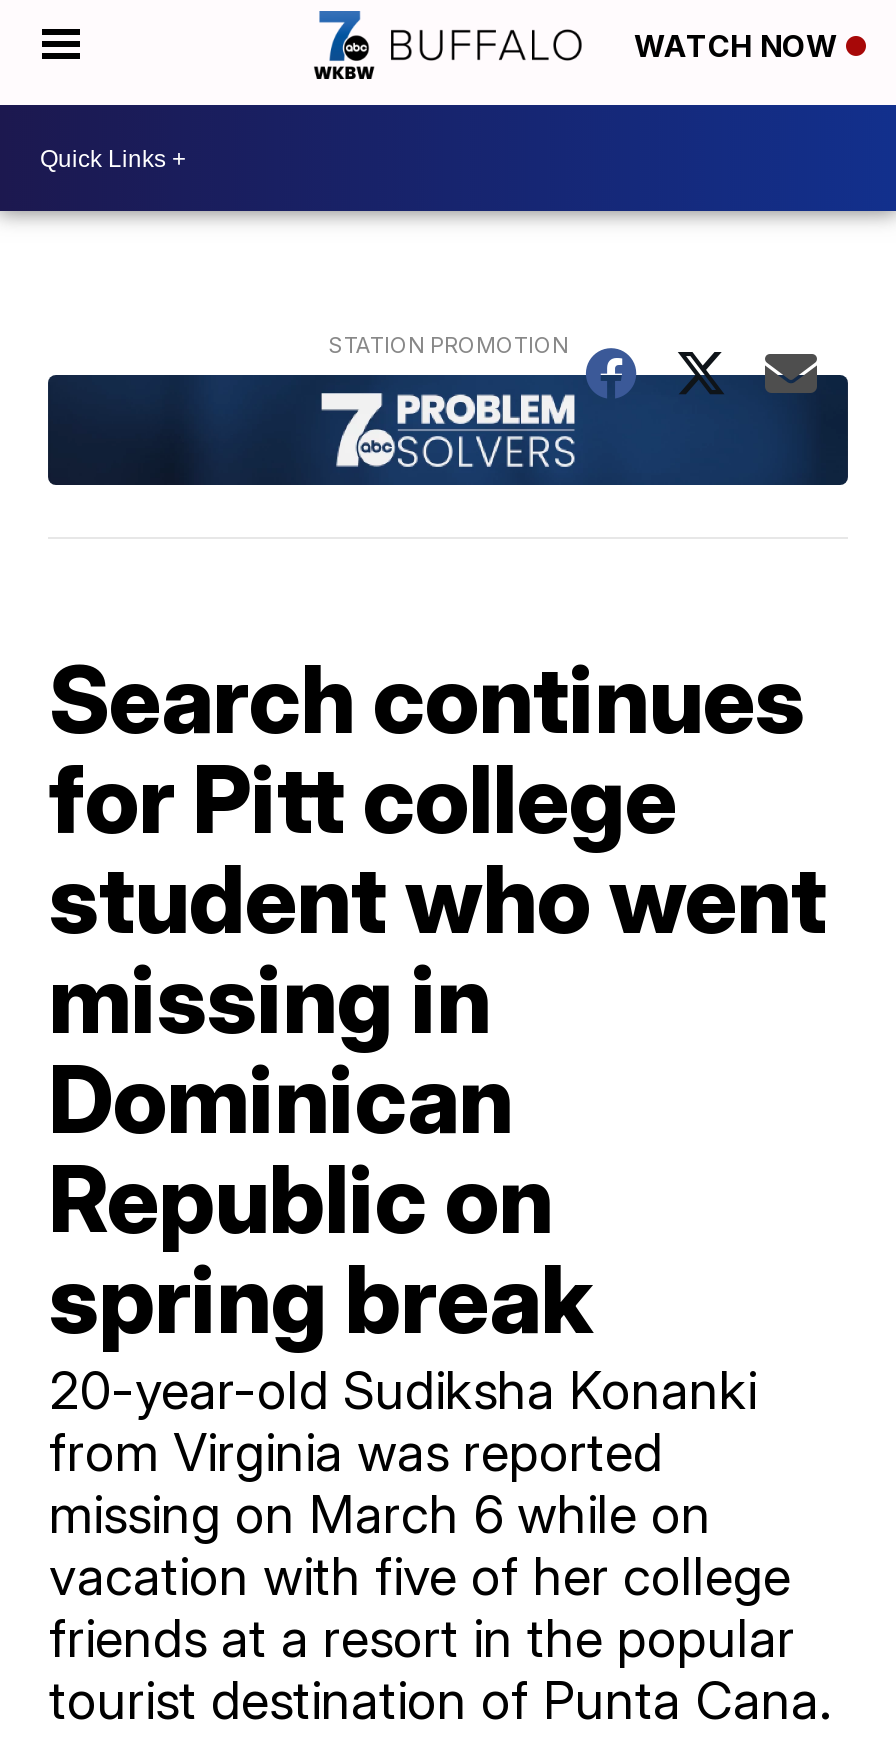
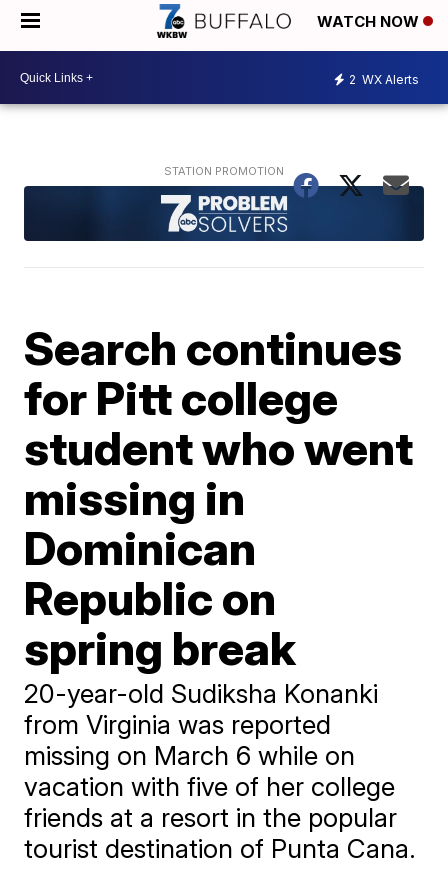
none -> [349,71,419,86] 2 WX Alerts

